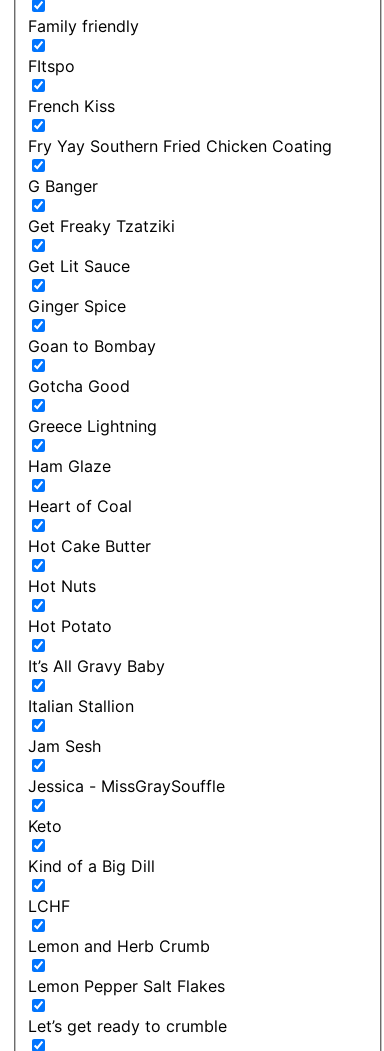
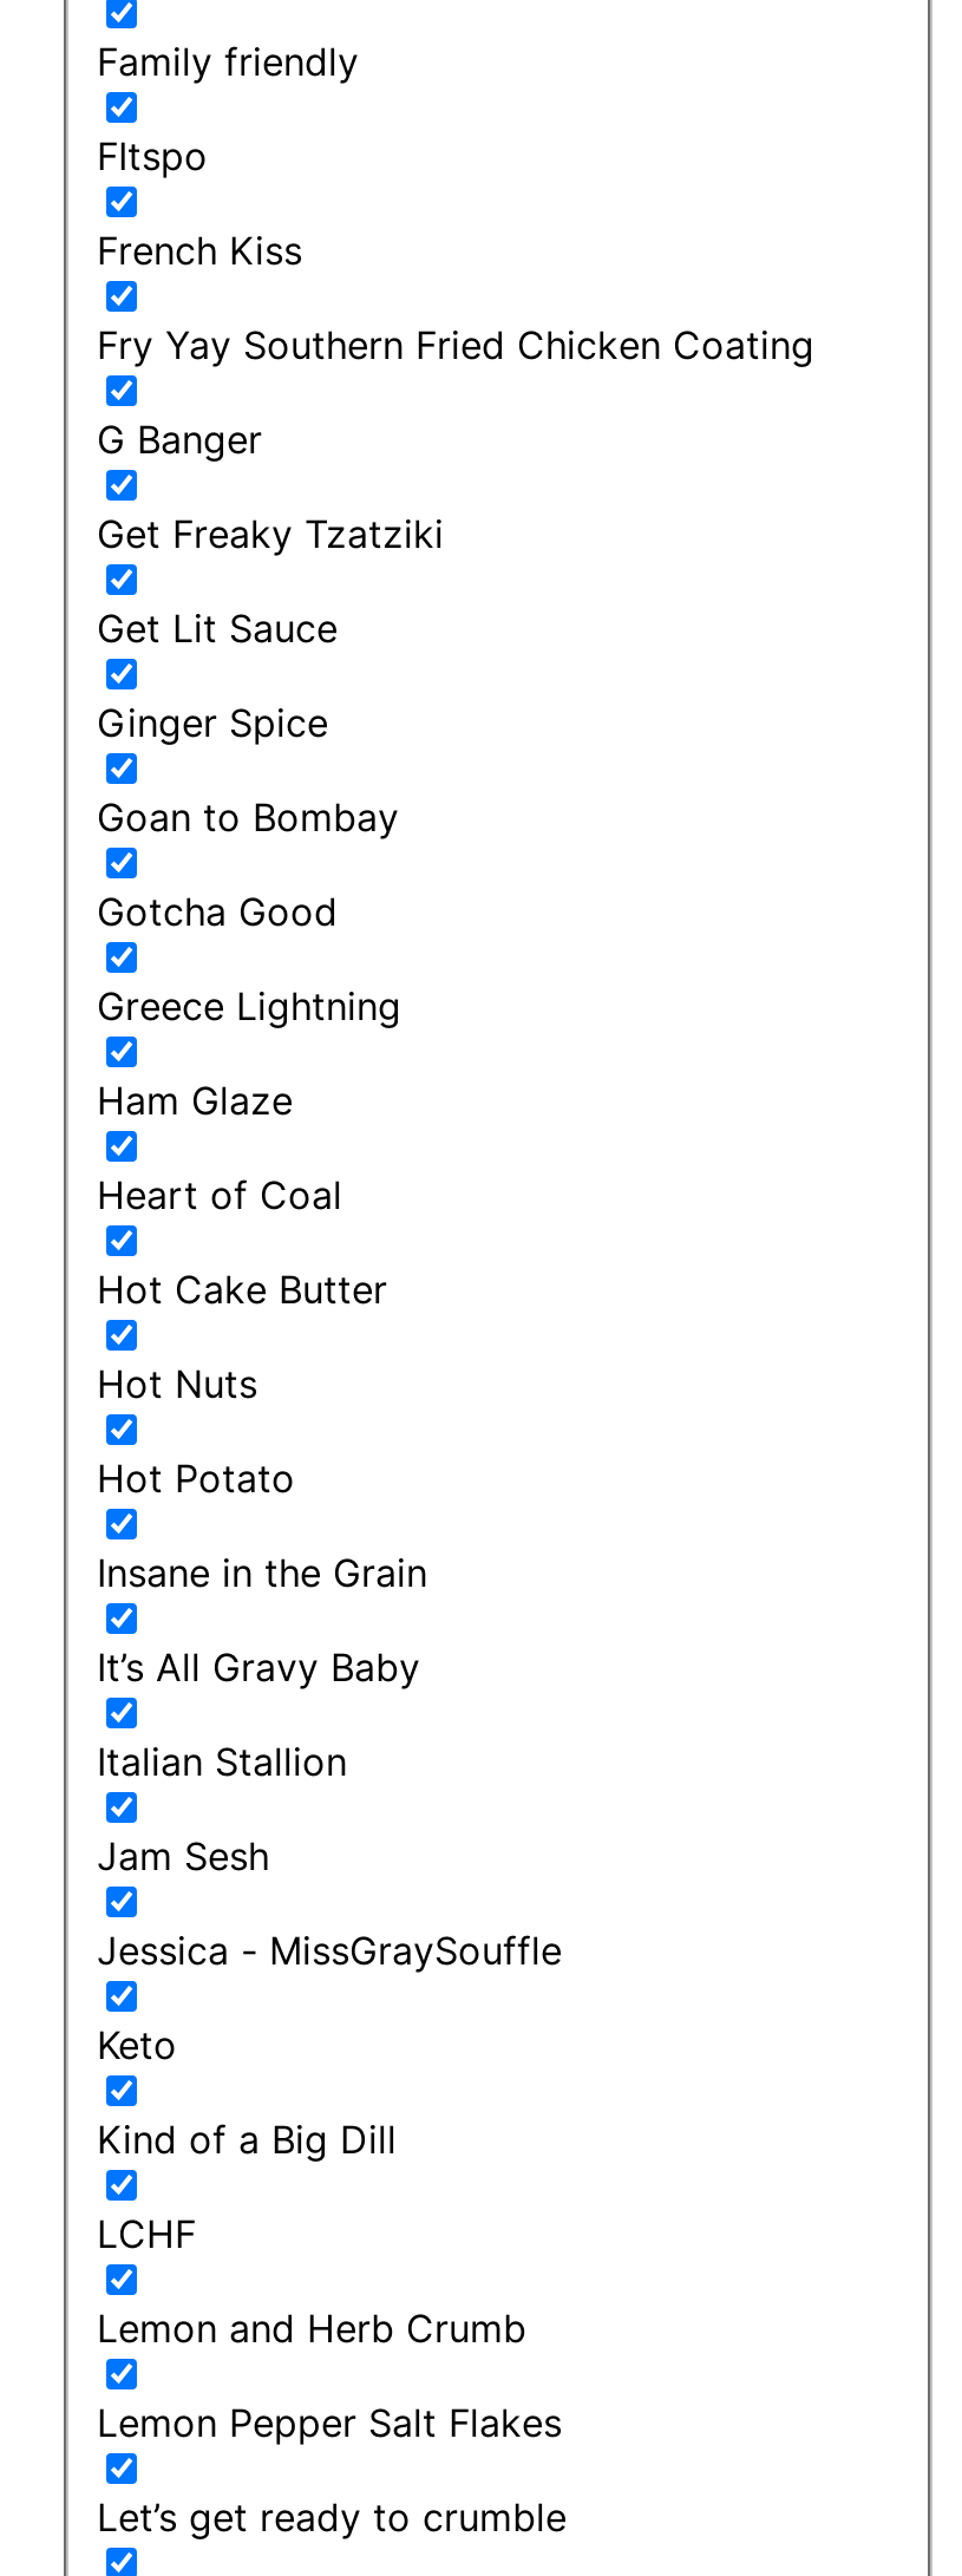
none -> [97,1548,427,1596] Insane in the Grain

